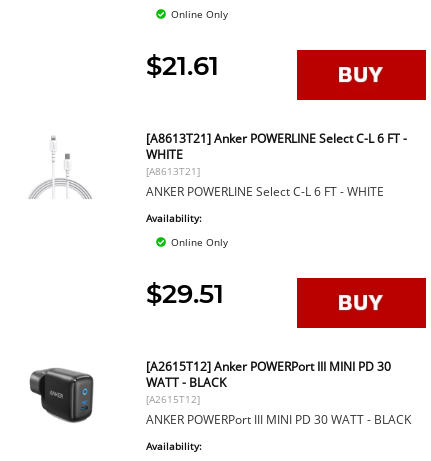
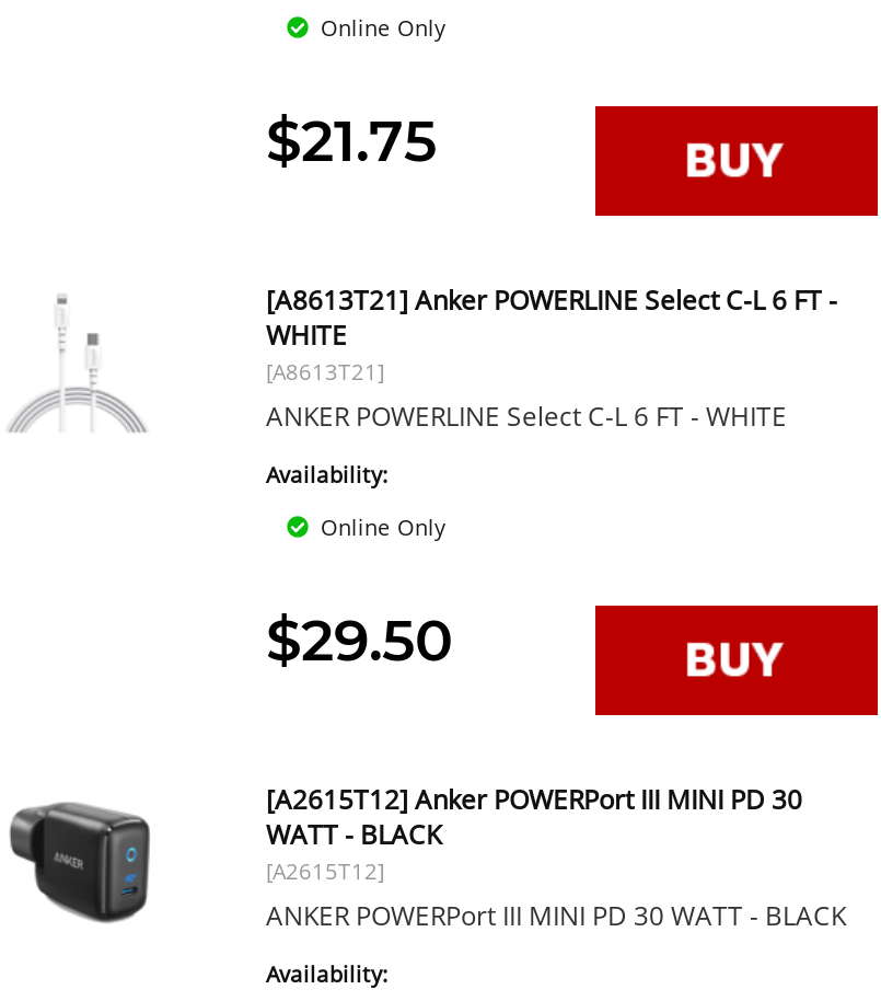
[146,50,219,82] $21.61 -> [266,106,437,176] $21.75
[146,278,224,310] $29.51 -> [266,606,454,676] $29.50

